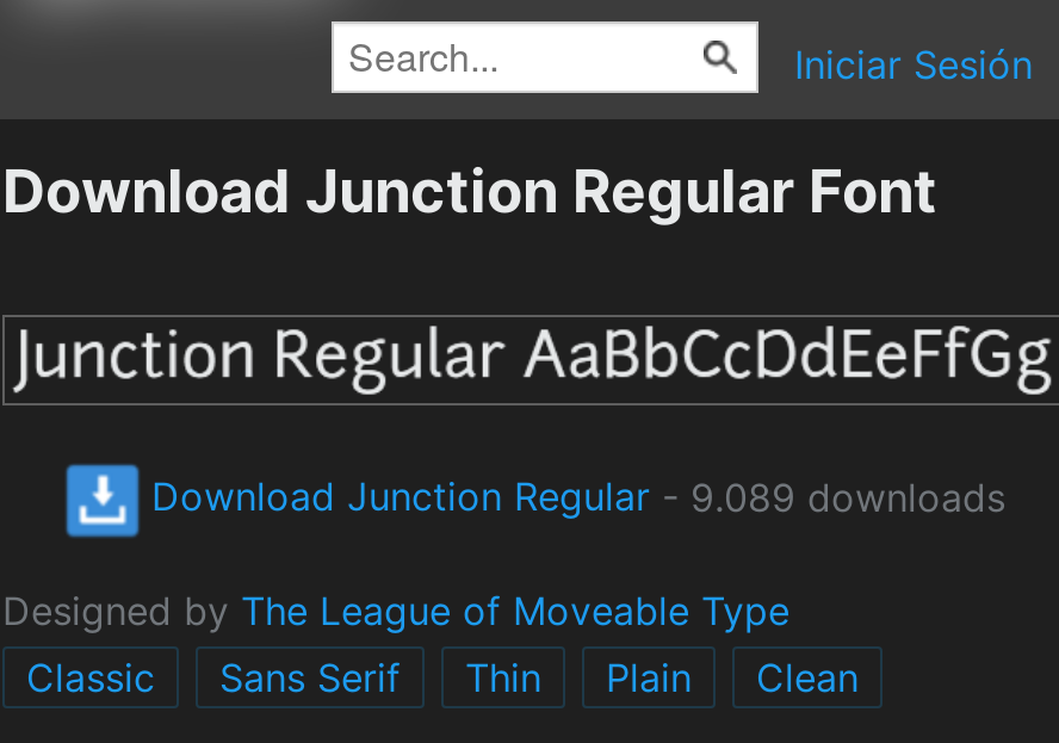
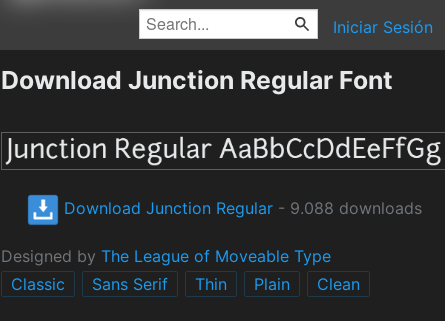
[140,473,1005,521] Download Junction Regular - 9.089 downloads -> [58,198,421,218] Download Junction Regular - 9.088 downloads

